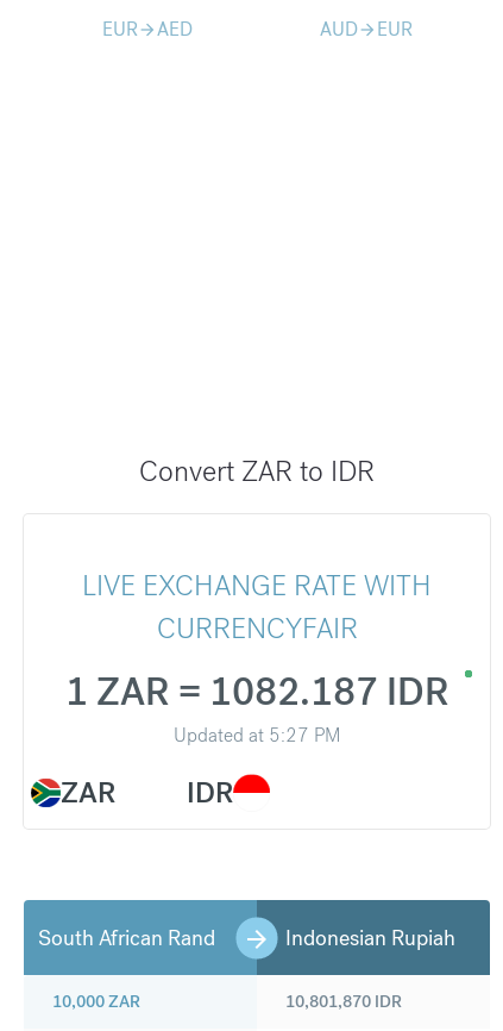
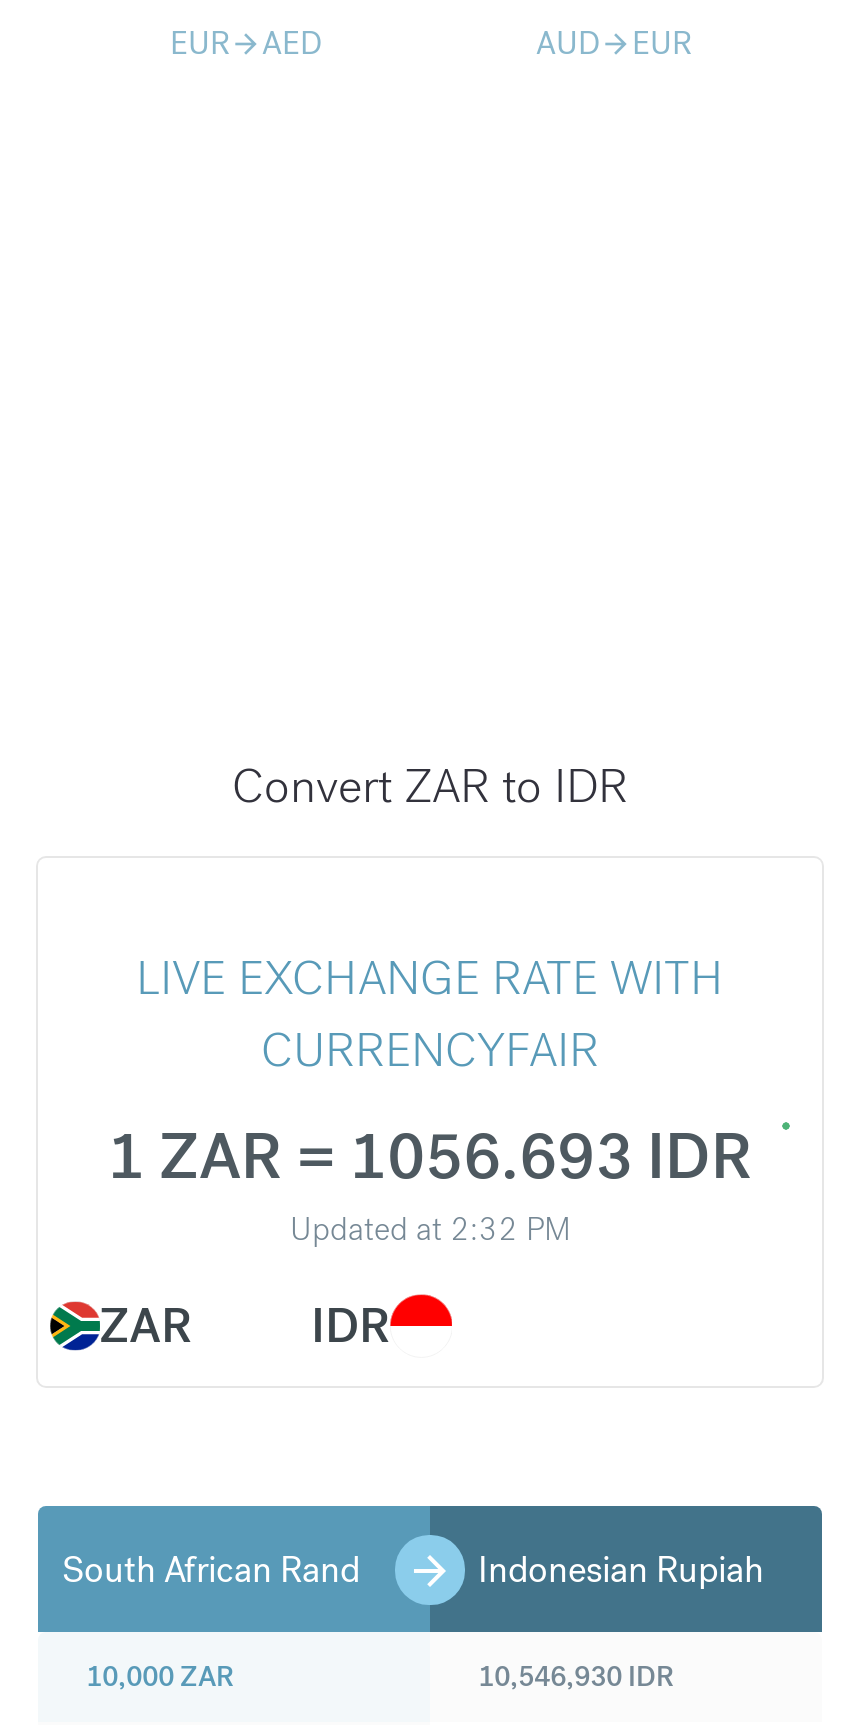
[65,668,449,717] 1 ZAR = 1082.187 IDR -> [107,1116,753,1198] 1 ZAR = 1056.693 IDR
[174,723,340,748] Updated at 5:27 PM -> [290,1208,570,1250] Updated at 2:32 PM
[285,991,402,1012] 10,801,870 IDR -> [478,1658,674,1694] 10,546,930 IDR

